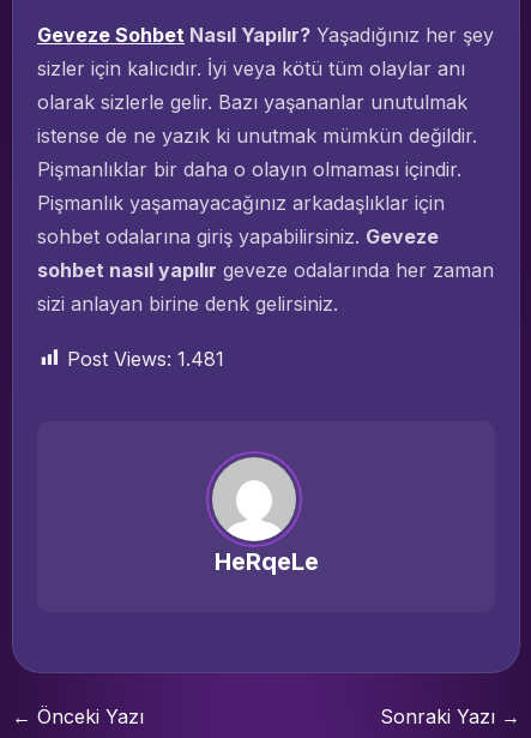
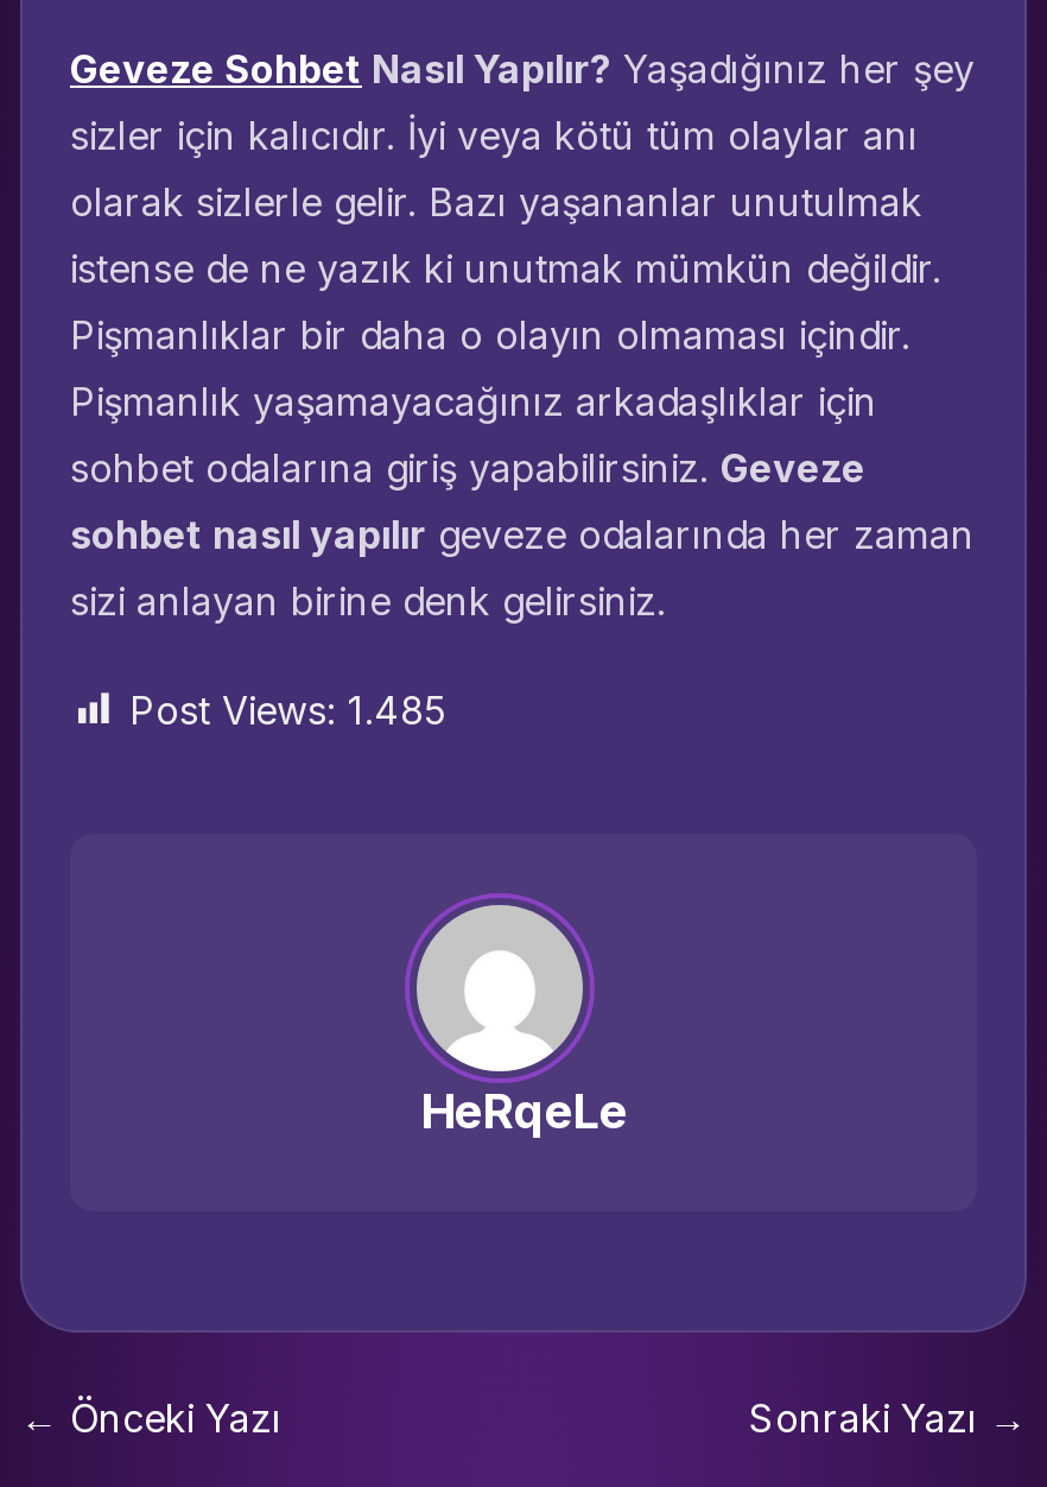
[67,347,224,371] Post Views: 1.481 -> [129,686,445,734] Post Views: 1.485

